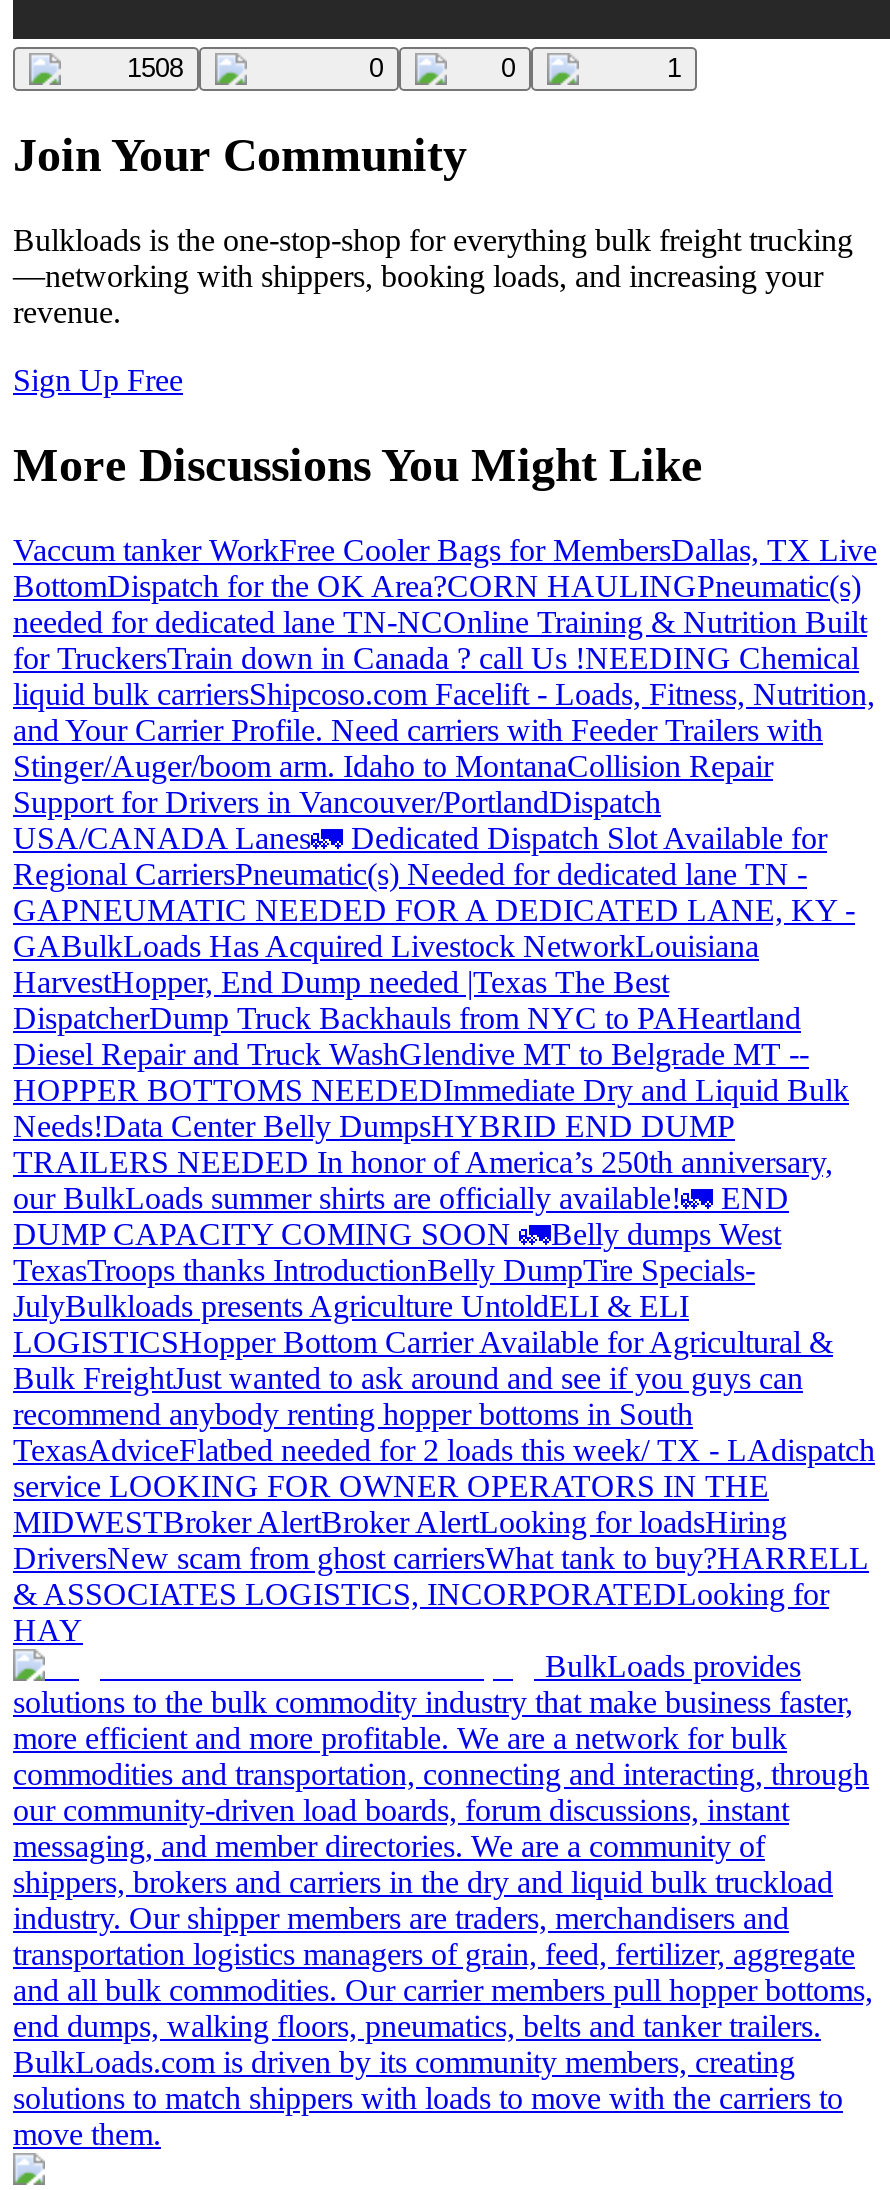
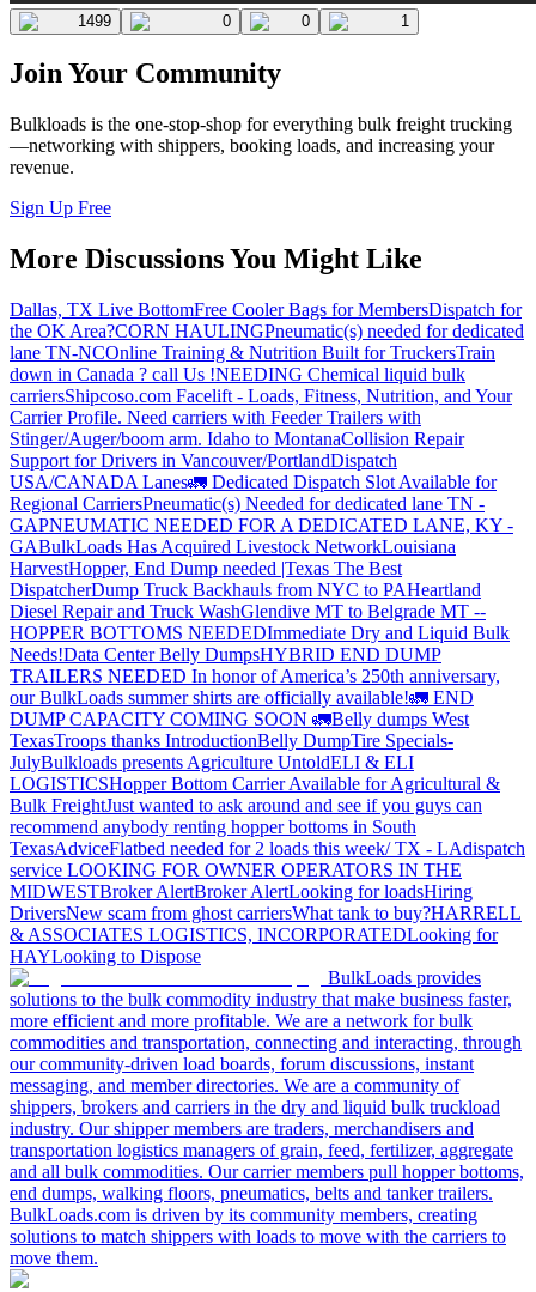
[127,52,183,82] 1508 -> [78,11,111,29] 1499
[13,533,877,747] Vaccum tanker WorkFree Cooler Bags for MembersDallas, TX Live | BottomDispatch for the OK Area?CORN HAULINGPneumatic(s) | needed for dedicated lane TN-NCOnline Training & Nutrition Built | for TruckersTrain down in Canada ? call Us ! NEEDING Chemical | liquid bulk carriersShipcoso.com Facelift - Loads, Fitness, Nutrition, | and Your Carrier Profile. Need carriers with Feeder Trailers with -> [10,299,524,428] Dallas, TX Live BottomFree Cooler Bags for MembersDispatch for | the OK Area?CORN HAULINGPneumatic(s) needed for dedicated | lane TN-NCOnline Training & Nutrition Built for TruckersTrain | down in Canada ? call Us ! NEEDING Chemical liquid bulk | carriersShipcoso.com Facelift - Loads, Fitness, Nutrition, and Your | Carrier Profile. Need carriers with Feeder Trailers with
[13,1613,83,1647] HAY -> [10,946,201,966] HAYLooking to Dispose

